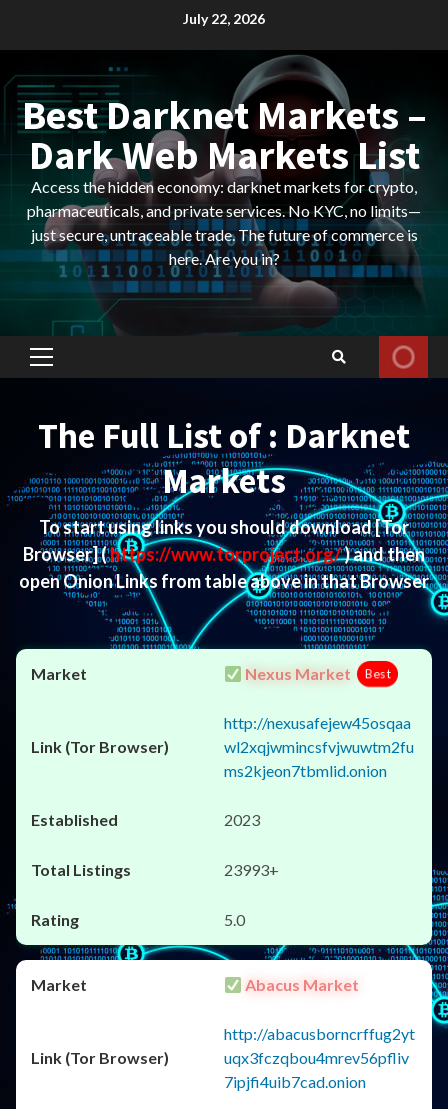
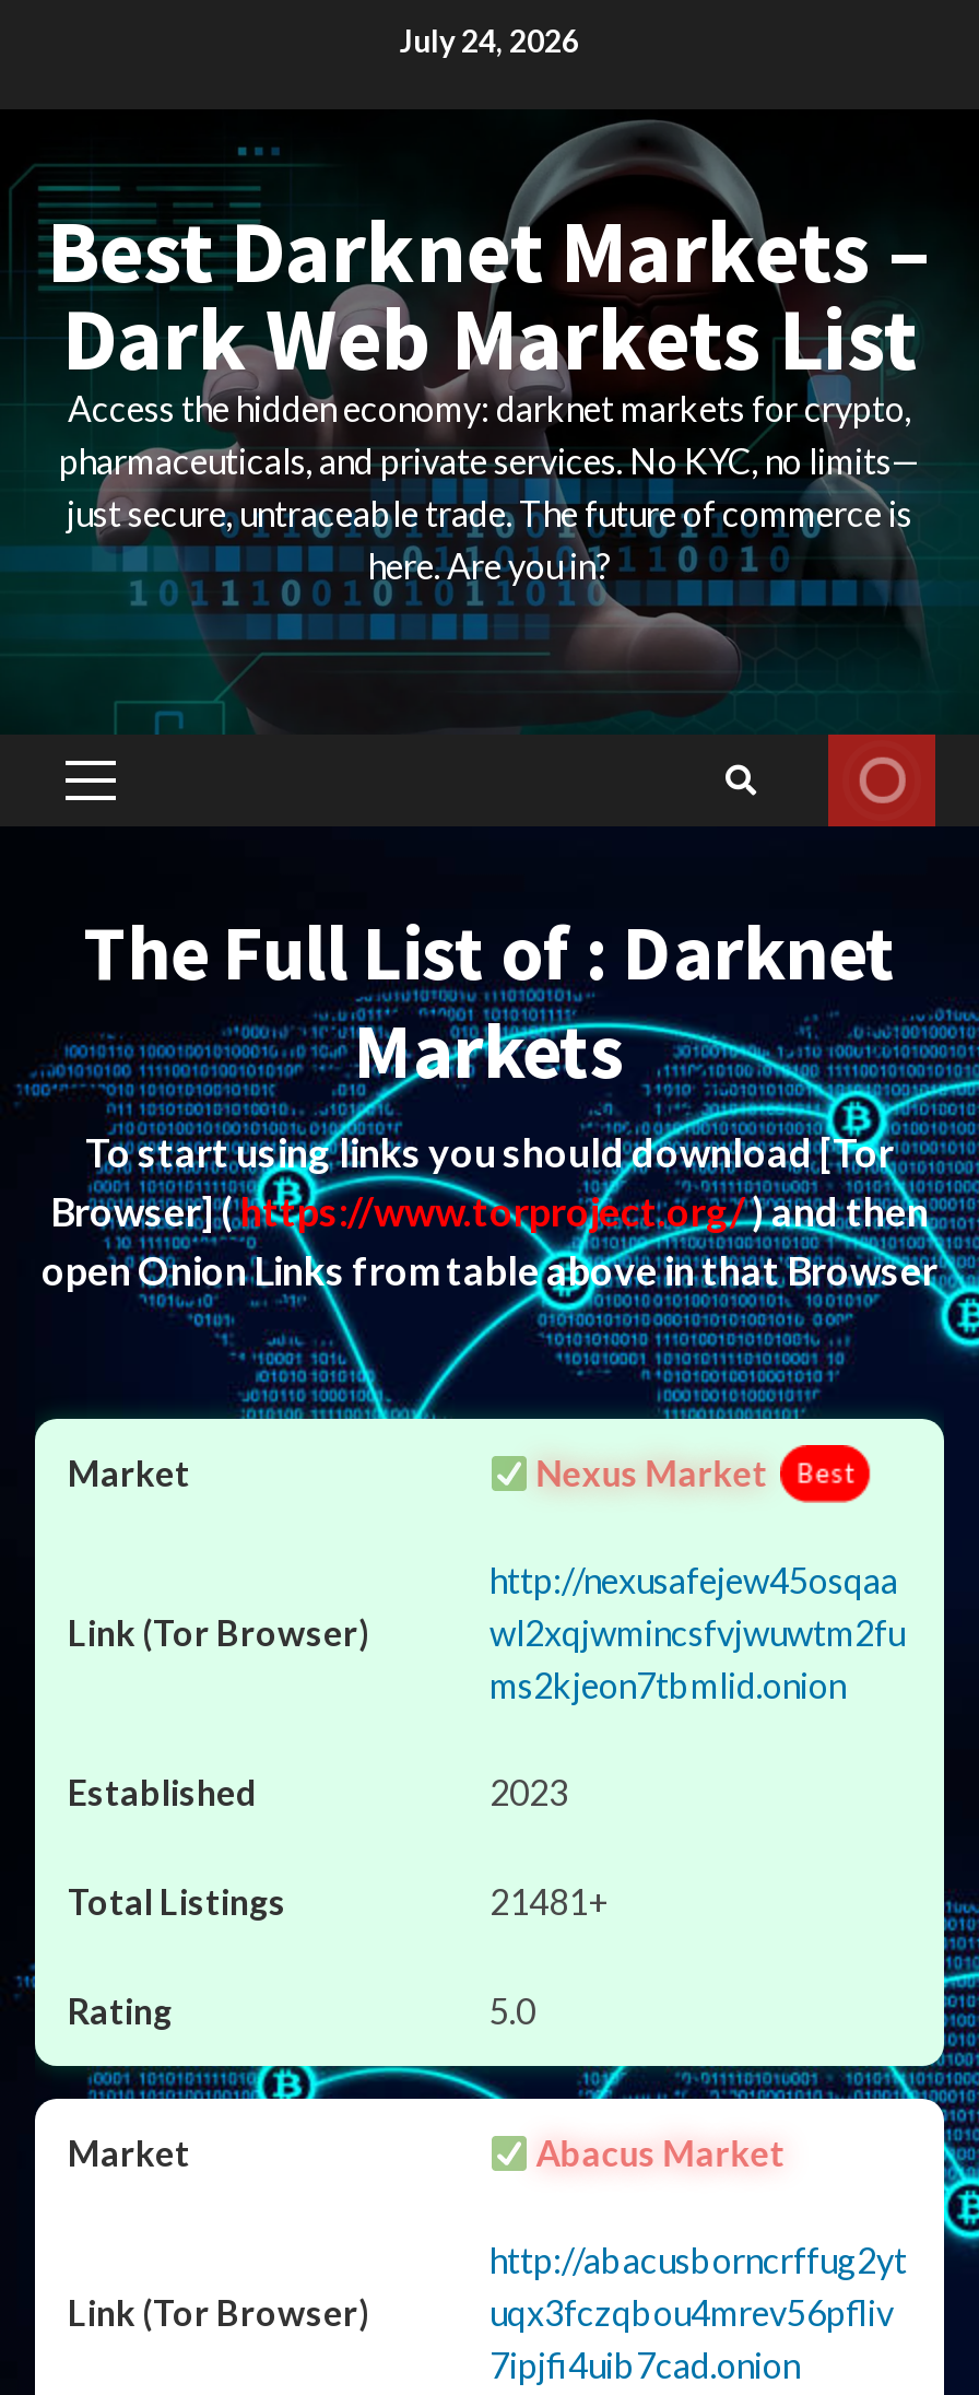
[183,9,265,26] July 22, 2026 -> [400,21,579,58] July 24, 2026
[224,860,279,879] 23993+ -> [489,1880,610,1922] 21481+

